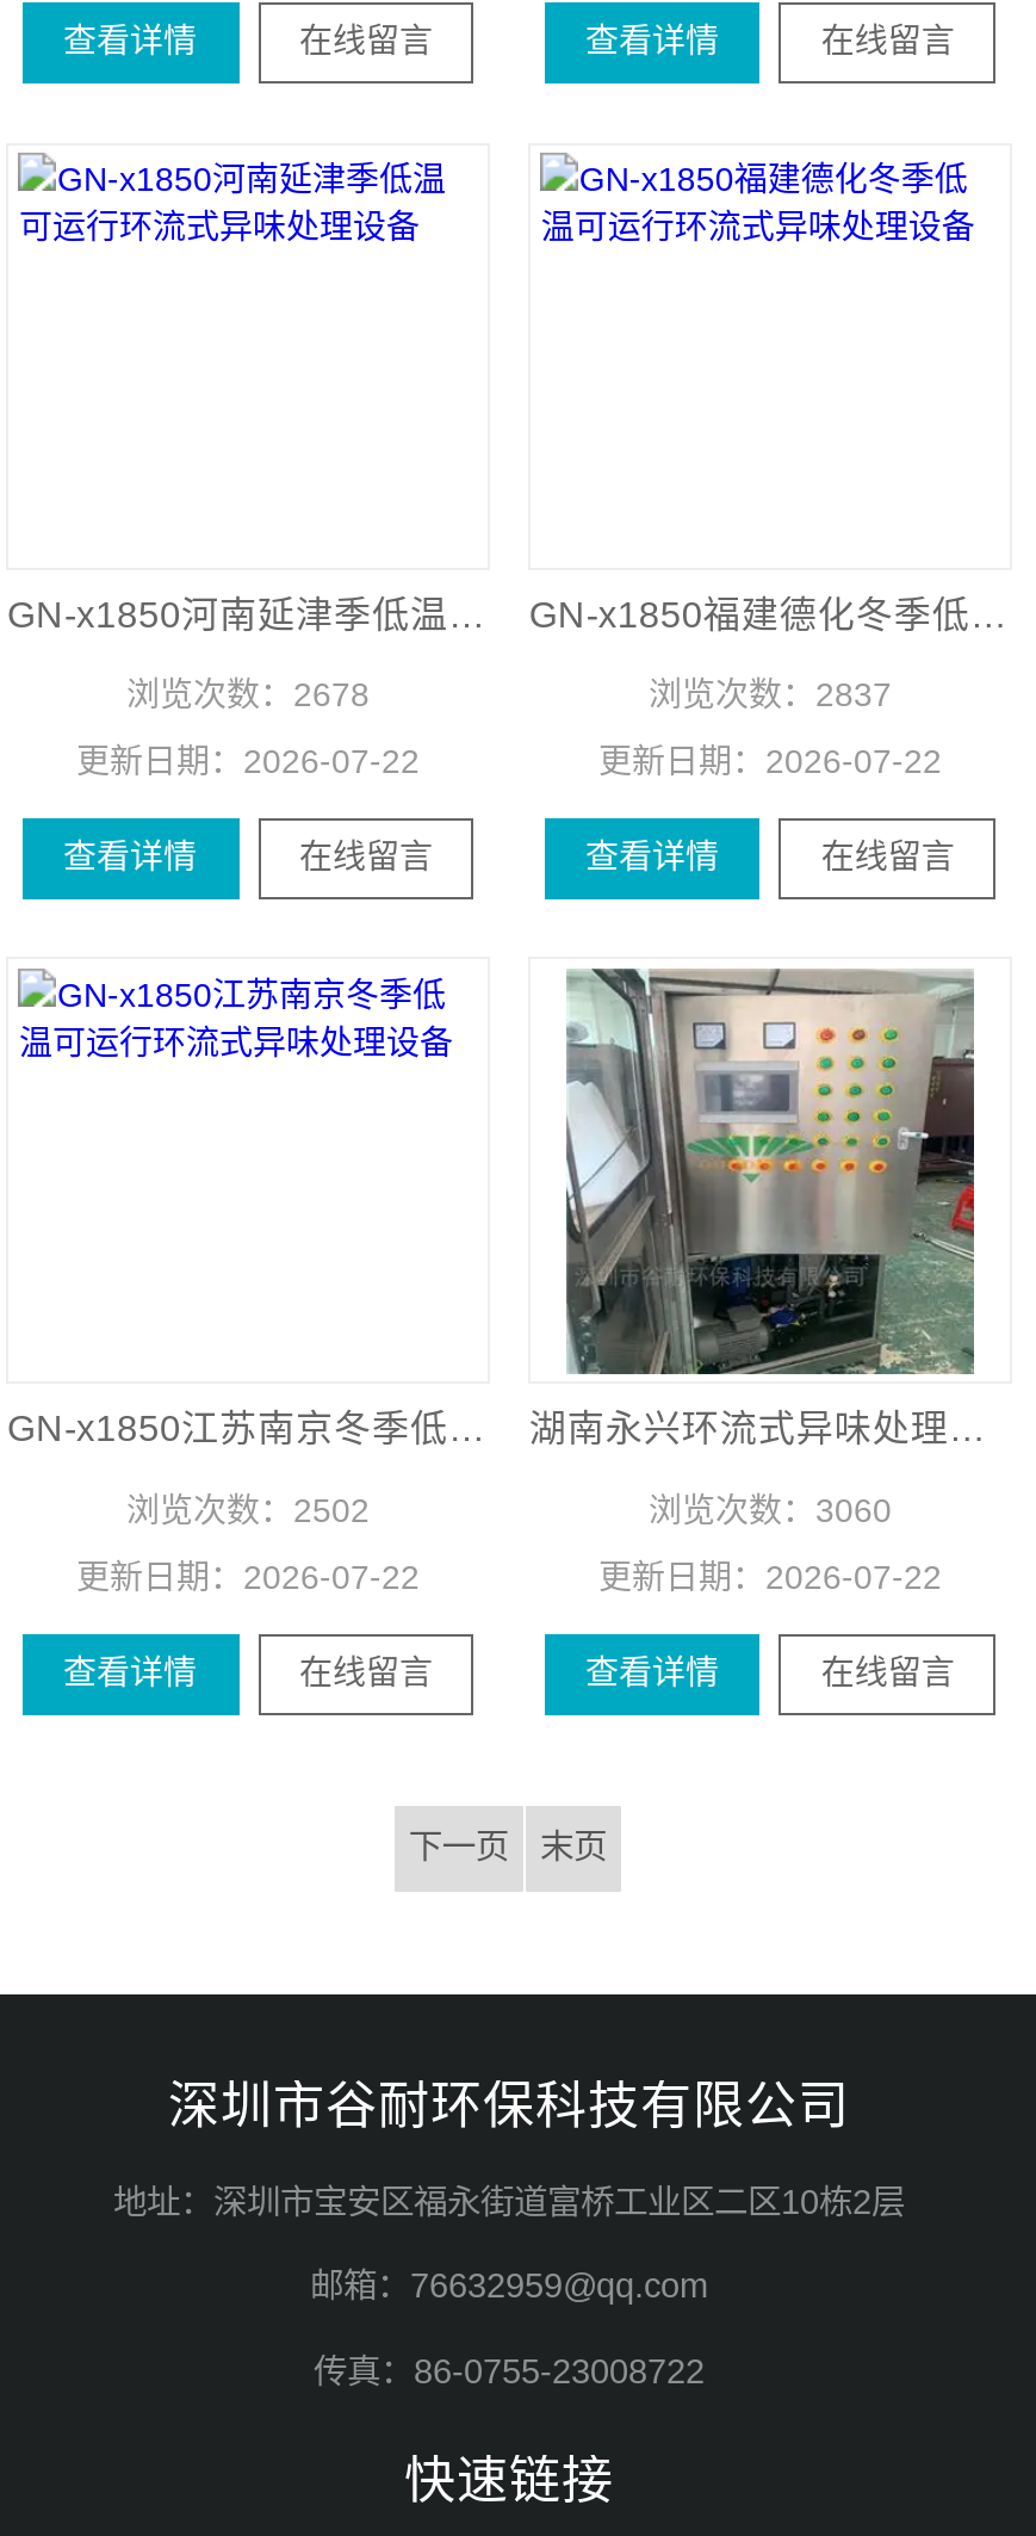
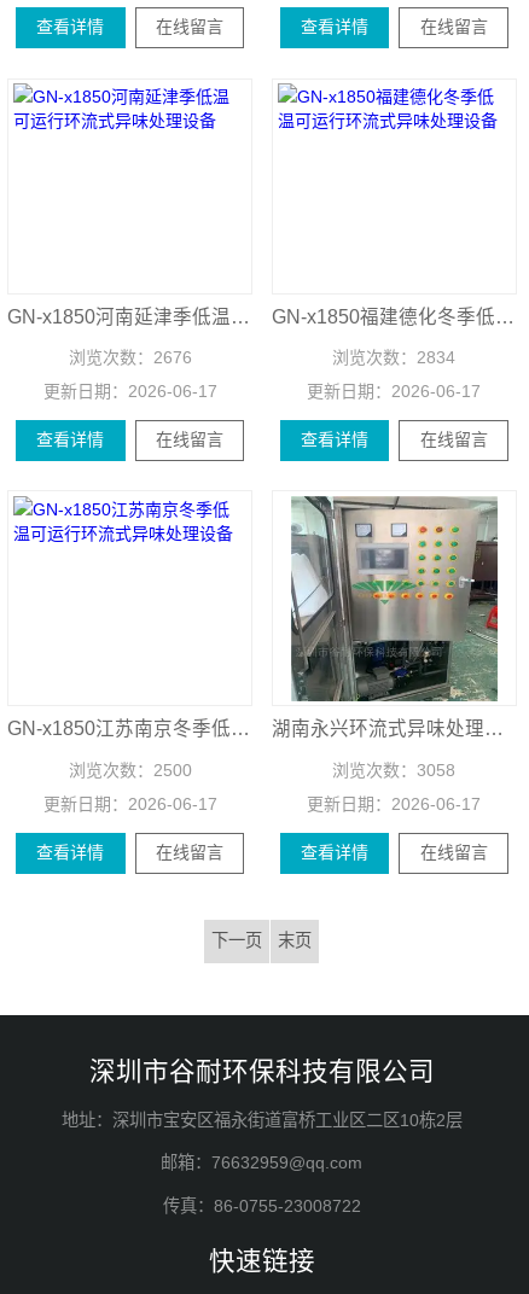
[126,675,370,713] 浏览次数：2678 -> [68,348,191,367] 浏览次数：2676
[649,675,892,713] 浏览次数：2837 -> [333,348,456,367] 浏览次数：2834
[76,742,420,780] 更新日期：2026-07-22 -> [43,381,217,401] 更新日期：2026-06-17
[598,742,942,780] 更新日期：2026-07-22 -> [307,381,481,401] 更新日期：2026-06-17
[126,1490,370,1529] 浏览次数：2502 -> [68,760,191,779] 浏览次数：2500
[649,1490,892,1529] 浏览次数：3060 -> [333,760,456,779] 浏览次数：3058
[76,1557,420,1595] 更新日期：2026-07-22 -> [43,794,217,813] 更新日期：2026-06-17
[598,1557,942,1595] 更新日期：2026-07-22 -> [307,794,481,813] 更新日期：2026-06-17

